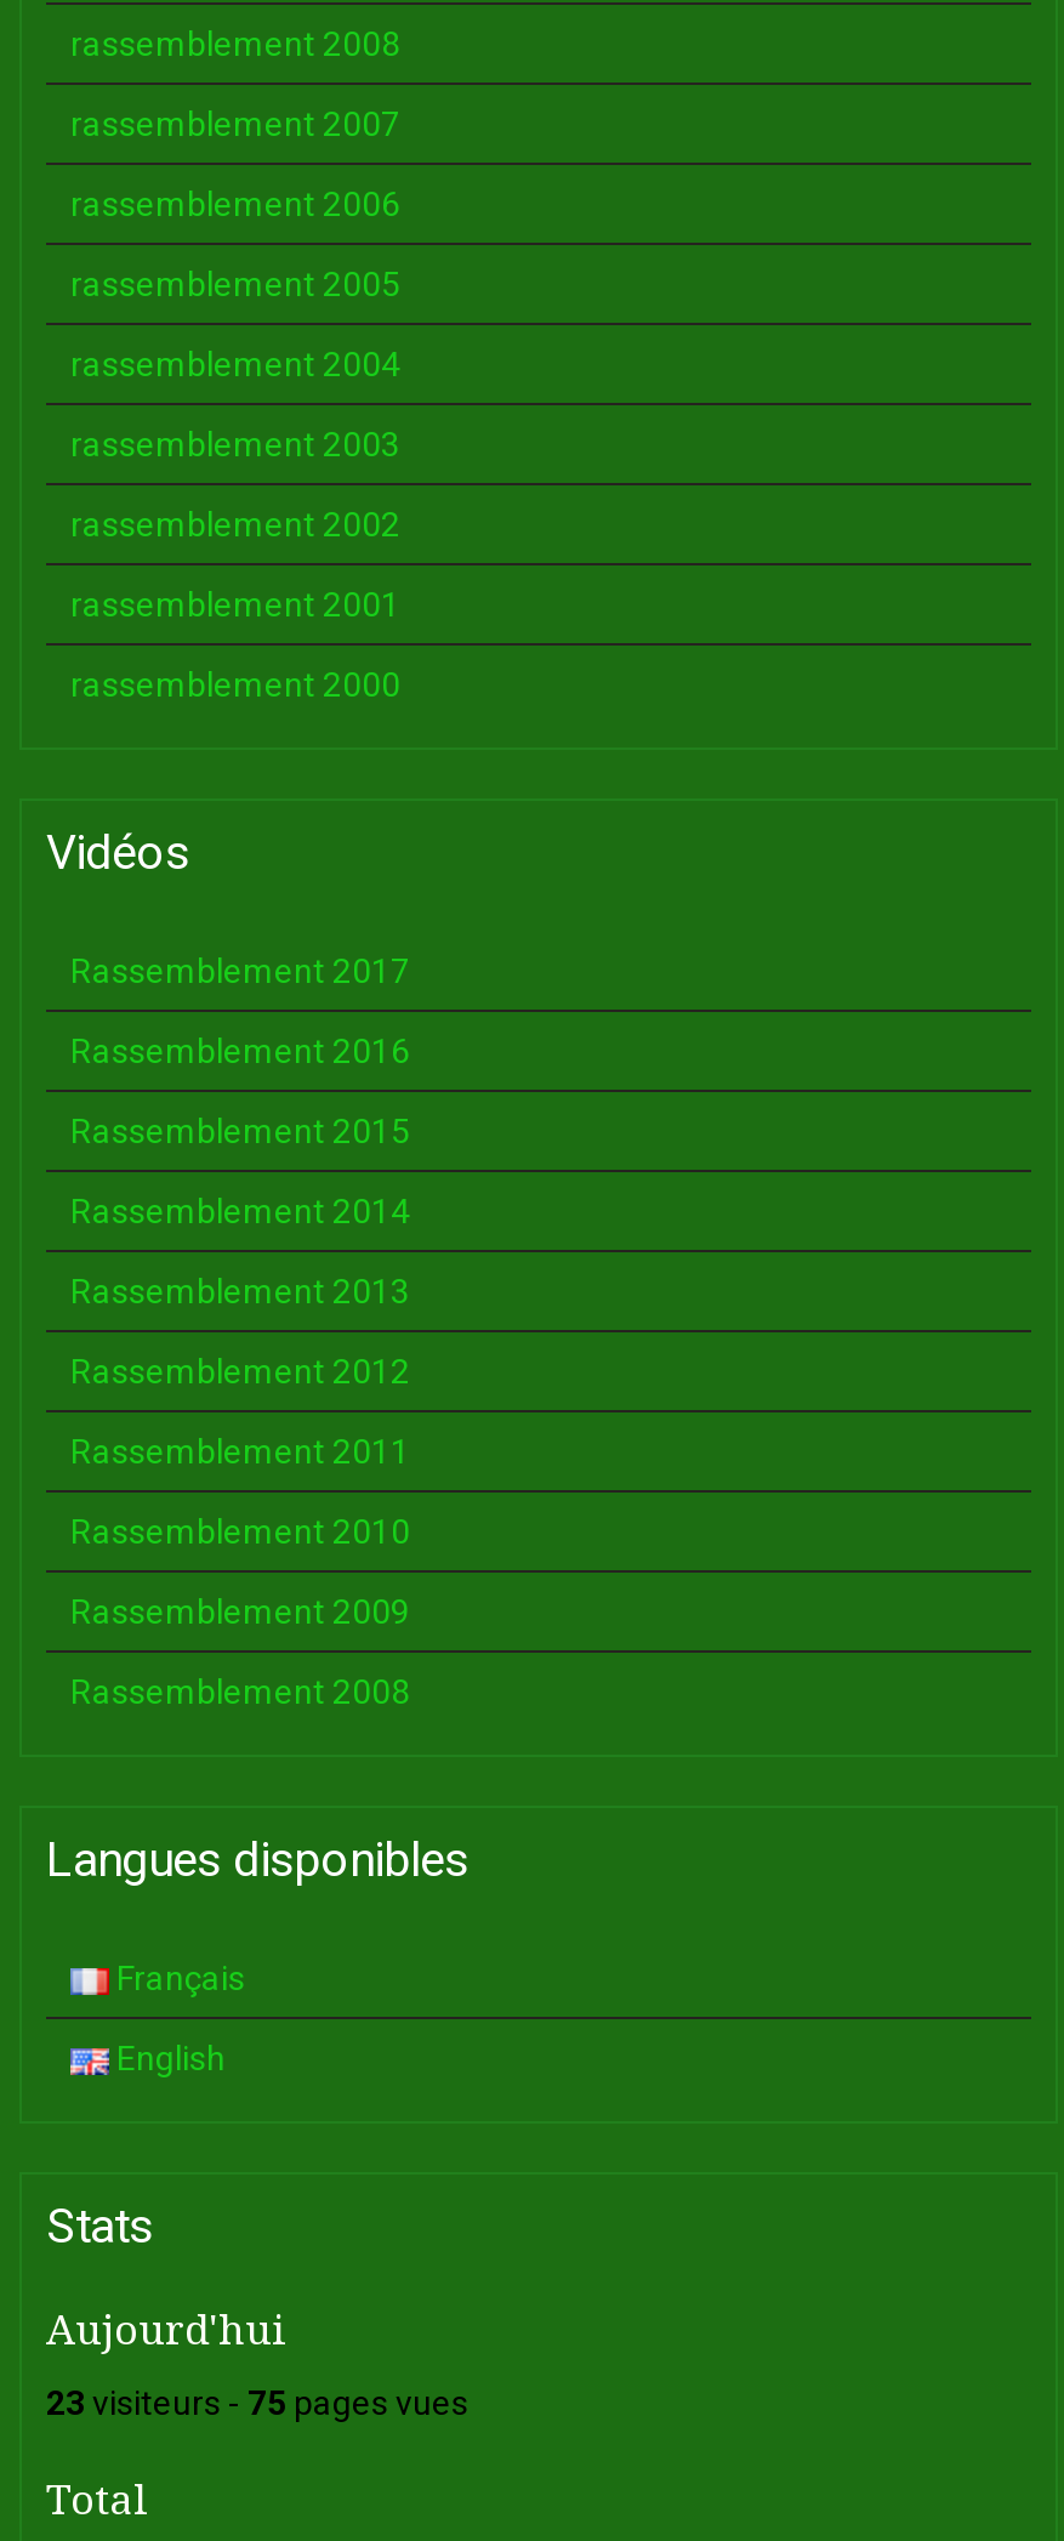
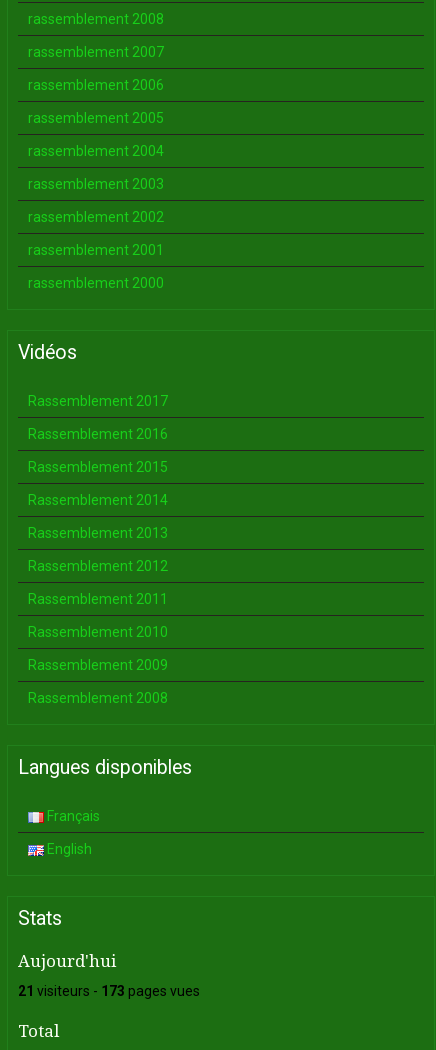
[46,2384,468,2423] 23 visiteurs - 75 pages vues -> [18,983,200,999] 21 visiteurs - 173 pages vues

